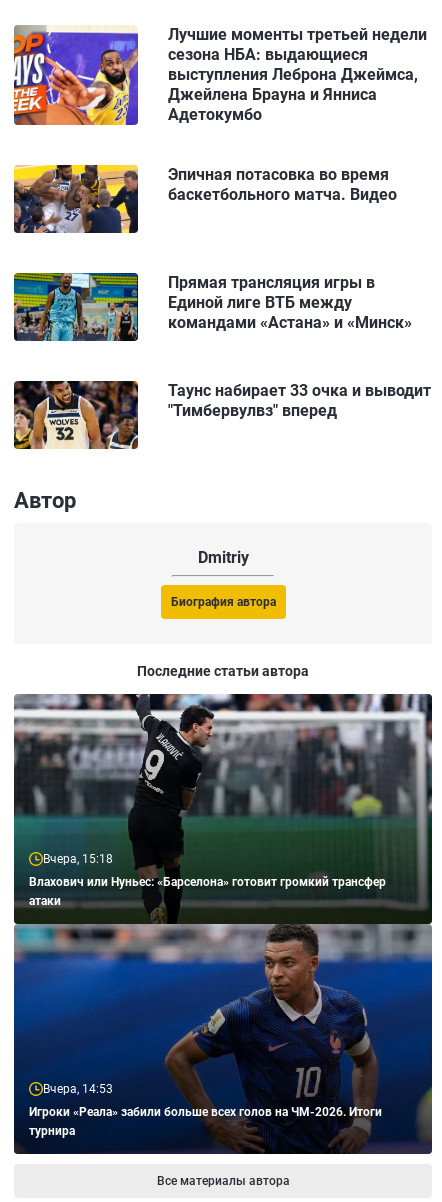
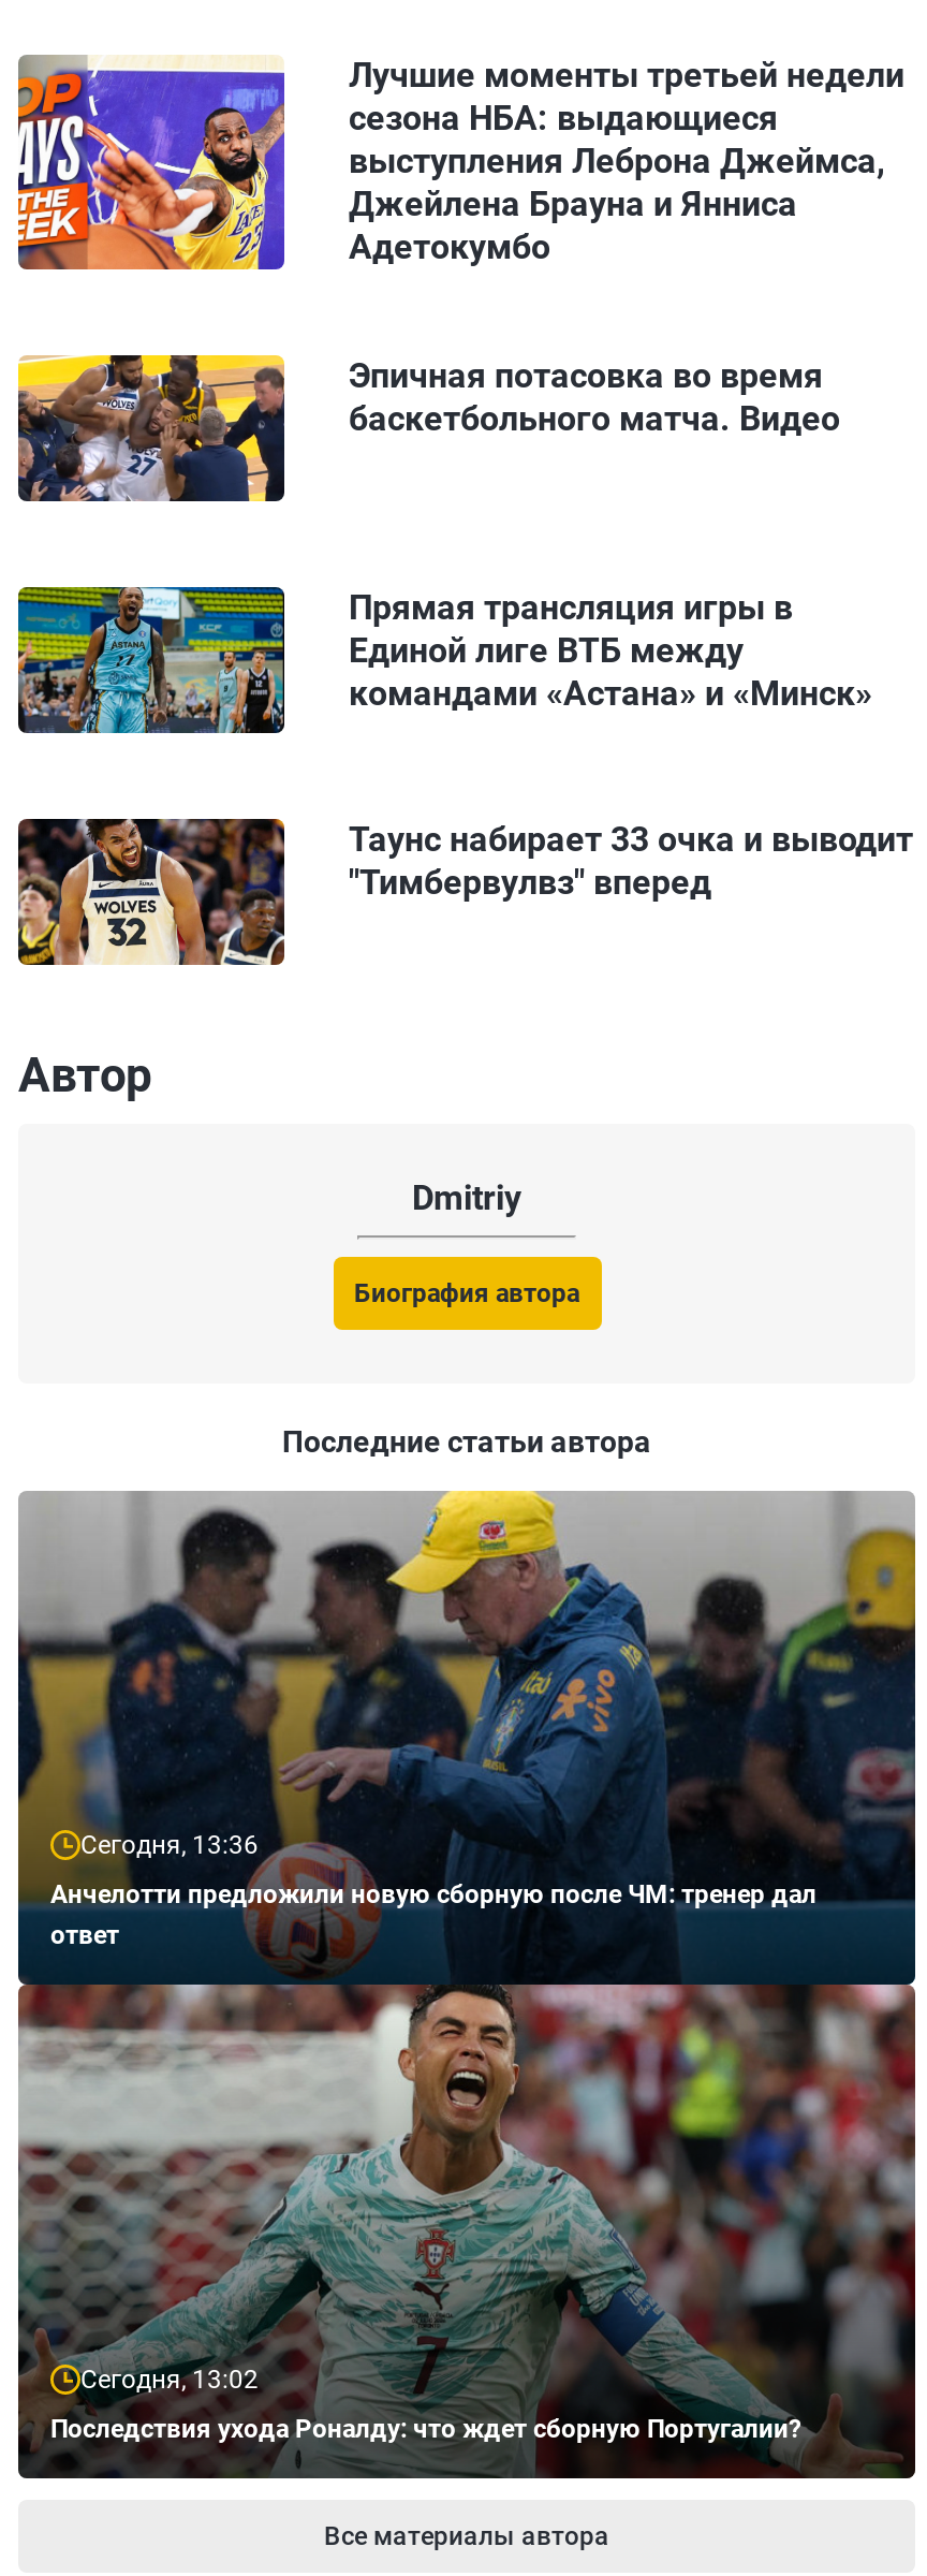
[13,693,433,1154] [image] | Вчера, 15:18 -> [16,1489,917,2478] [image] | Сегодня, 13:36
[29,875,386,908] Влахович или Нуньес: «Барселона» готовит громкий трансфер | атаки -> [50,1880,816,1951] Анчелотти предложили новую сборную после ЧМ: тренер дал | ответ
[43,1082,113,1096] Вчера, 14:53 -> [80,2365,259,2395] Сегодня, 13:02
[29,1105,382,1138] Игроки «Реала» забили больше всех голов на ЧМ-2026. Итоги | турнира -> [50,2414,801,2444] Последствия ухода Роналду: что ждет сборную Португалии?

